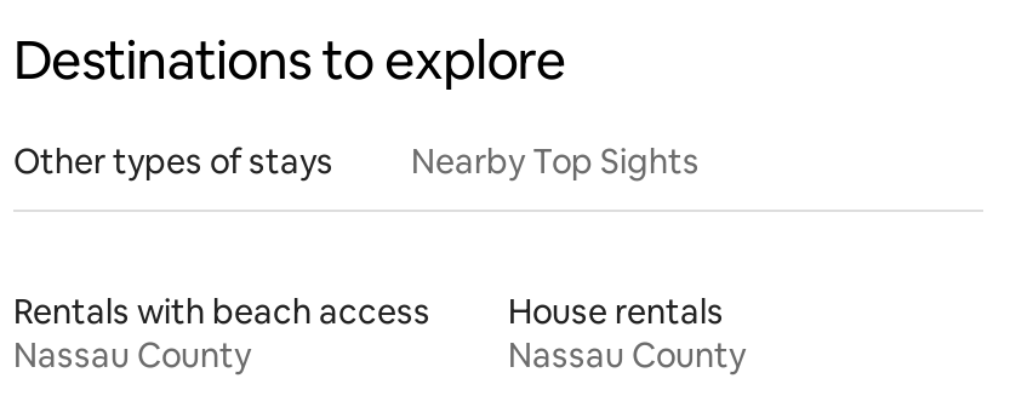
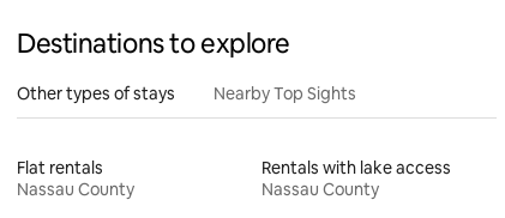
[13,288,430,332] Rentals with beach access -> [17,157,103,178] Flat rentals
[508,288,724,332] House rentals -> [261,157,451,178] Rentals with lake access

